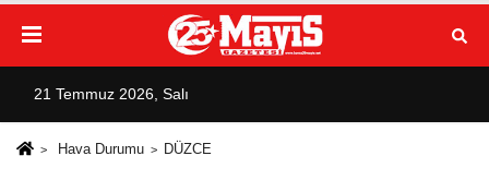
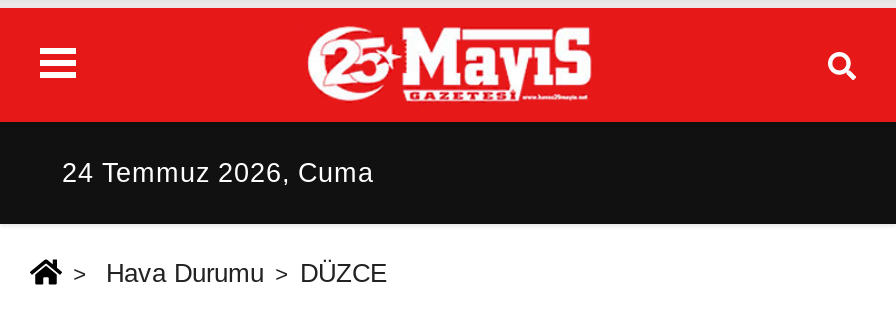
[34,86,189,103] 21 Temmuz 2026, Salı -> [62,158,374,188] 24 Temmuz 2026, Cuma

